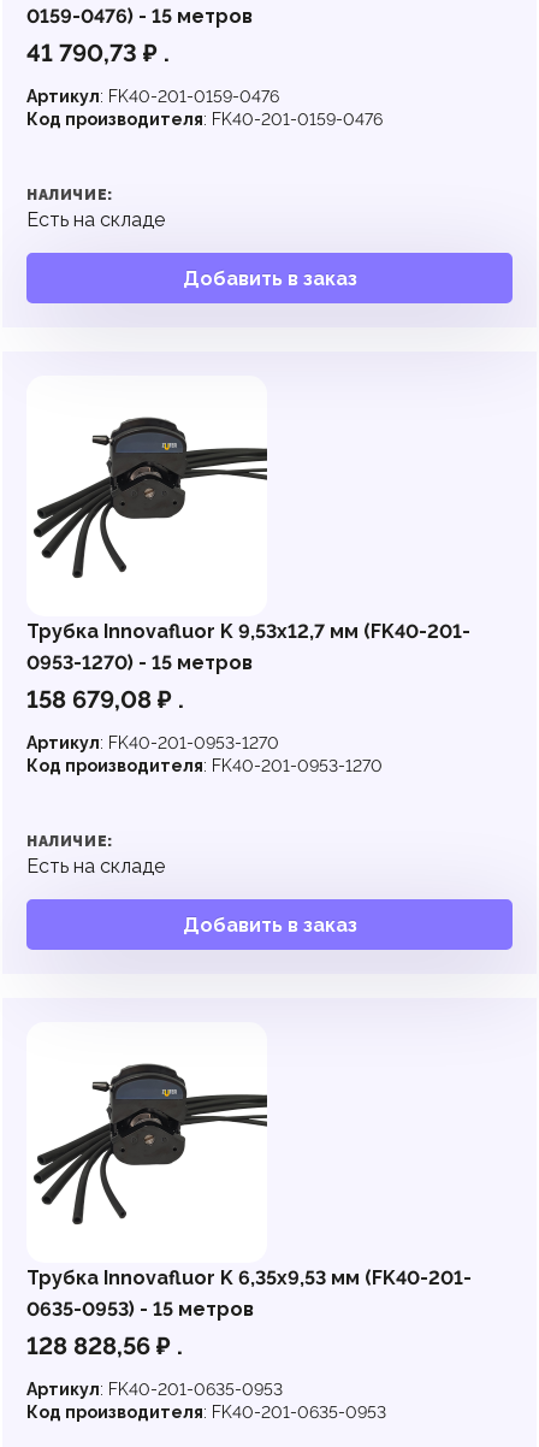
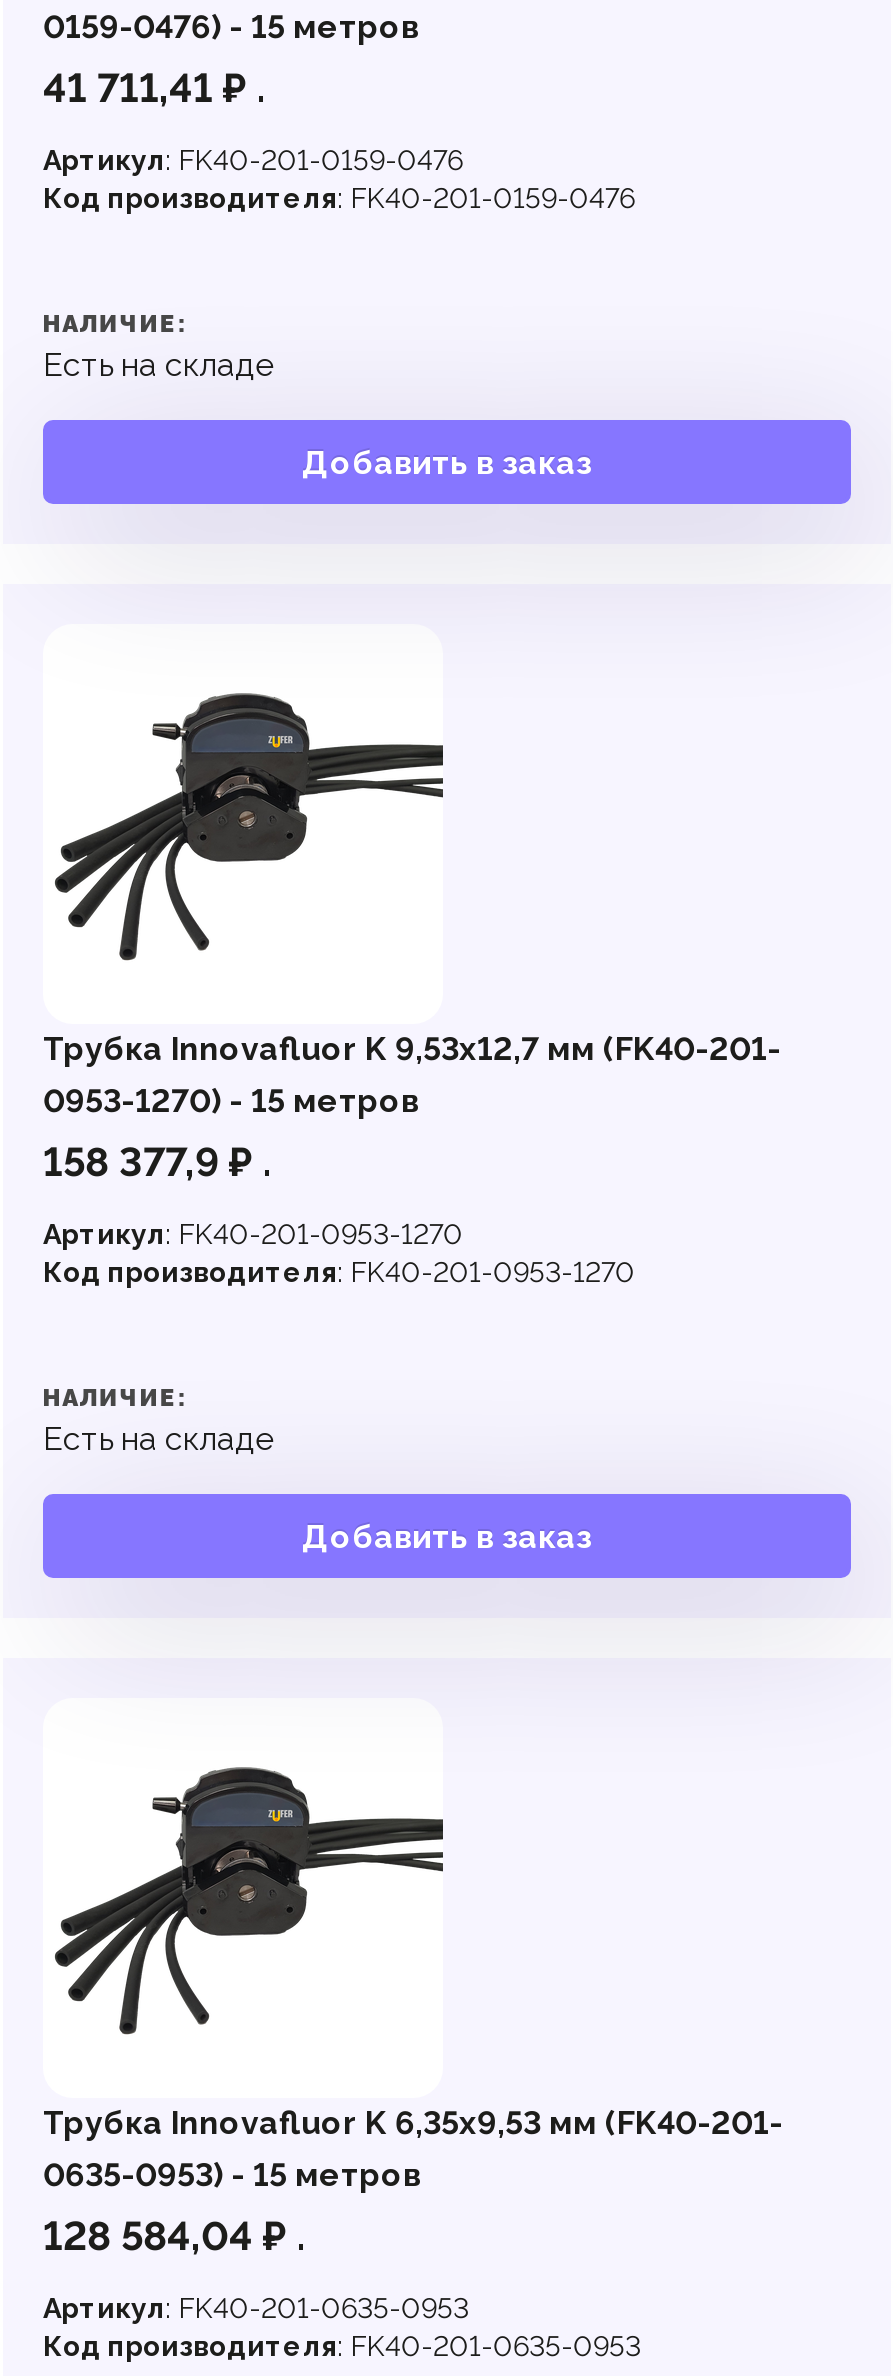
[26,39,170,67] 41 790,73 ₽. -> [43,64,267,112] 41 711,41 ₽.
[26,685,184,714] 158 679,08 ₽. -> [43,1138,273,1186] 158 377,9 ₽.
[26,1331,183,1360] 128 828,56 ₽. -> [43,2212,307,2260] 128 584,04 ₽.

